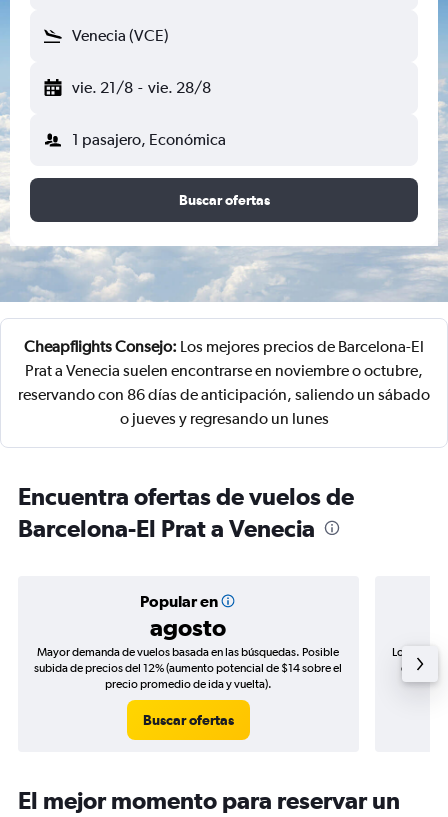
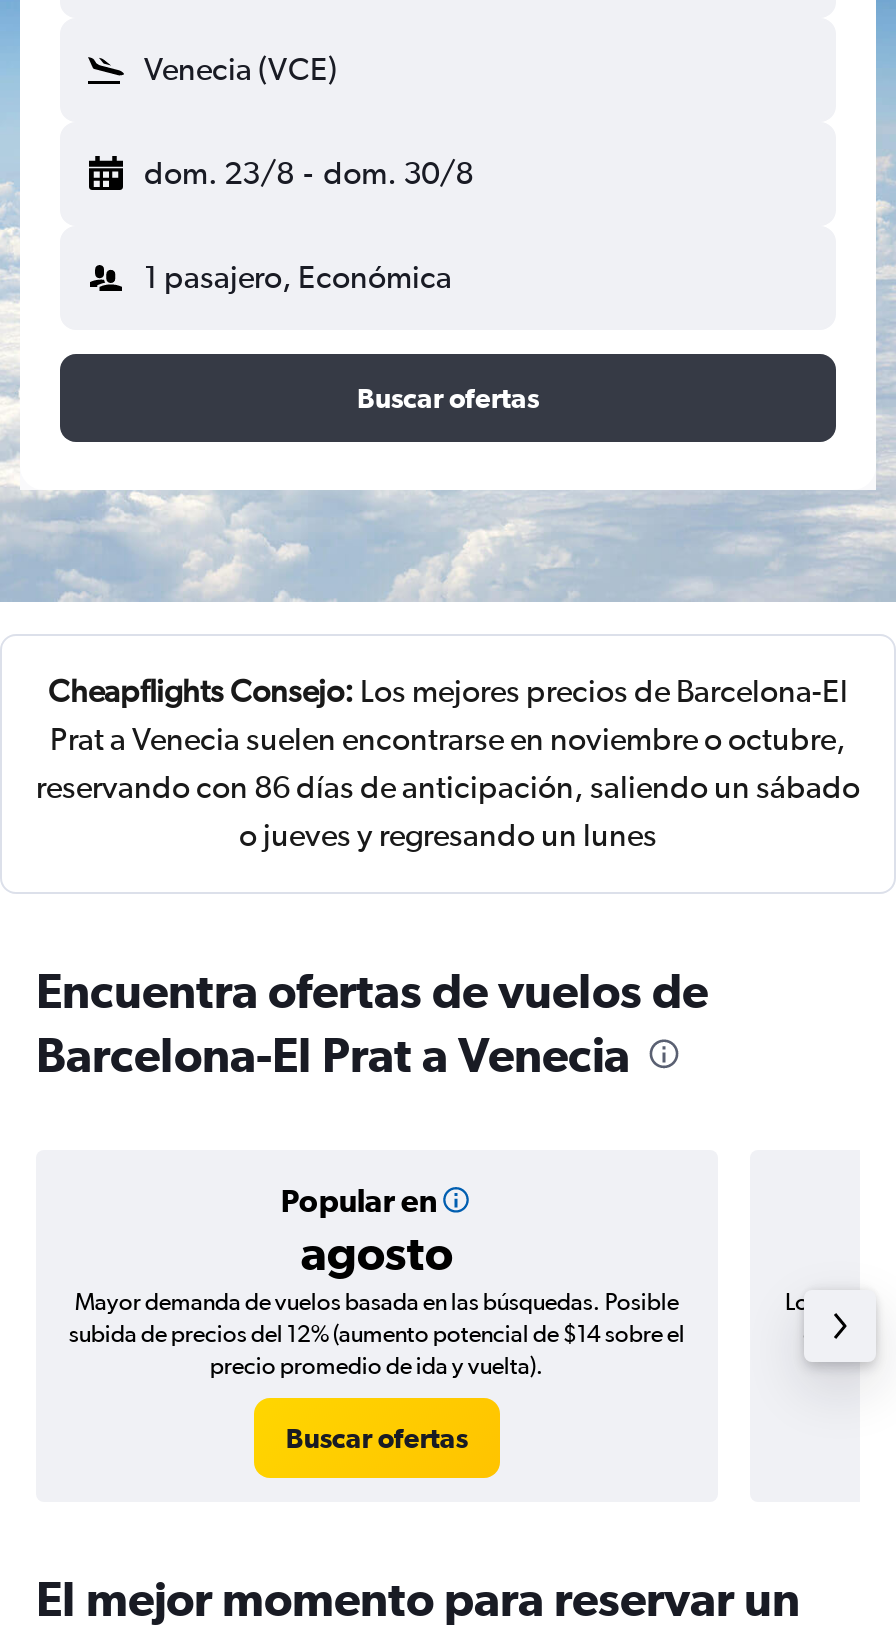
[72,78,211,97] vie. 21/8 - vie. 28/8 -> [144,154,473,192] dom. 23/8 - dom. 30/8

